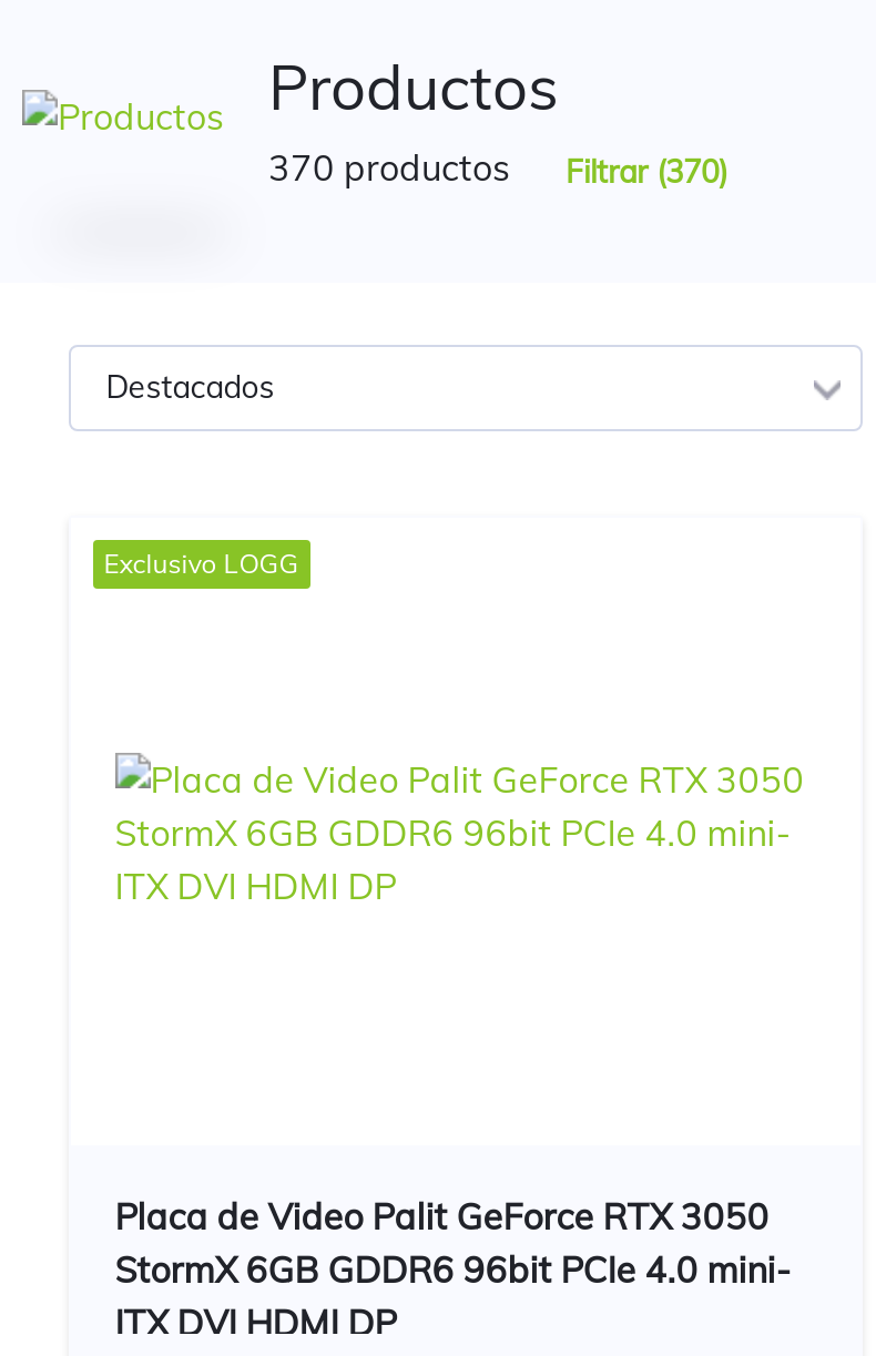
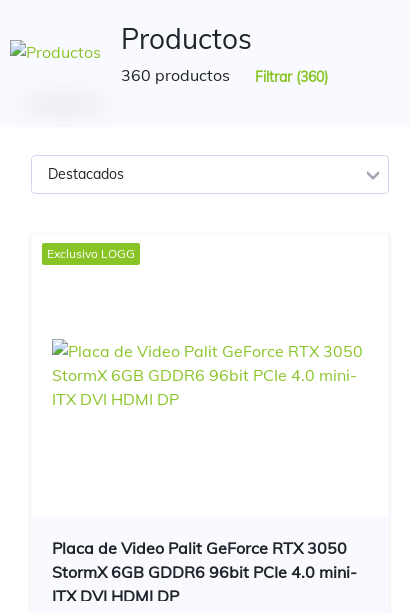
[268,145,510,190] 370 productos -> [121,65,230,85] 360 productos
[566,152,727,192] Filtrar (370) -> [255,68,328,86] Filtrar (360)

